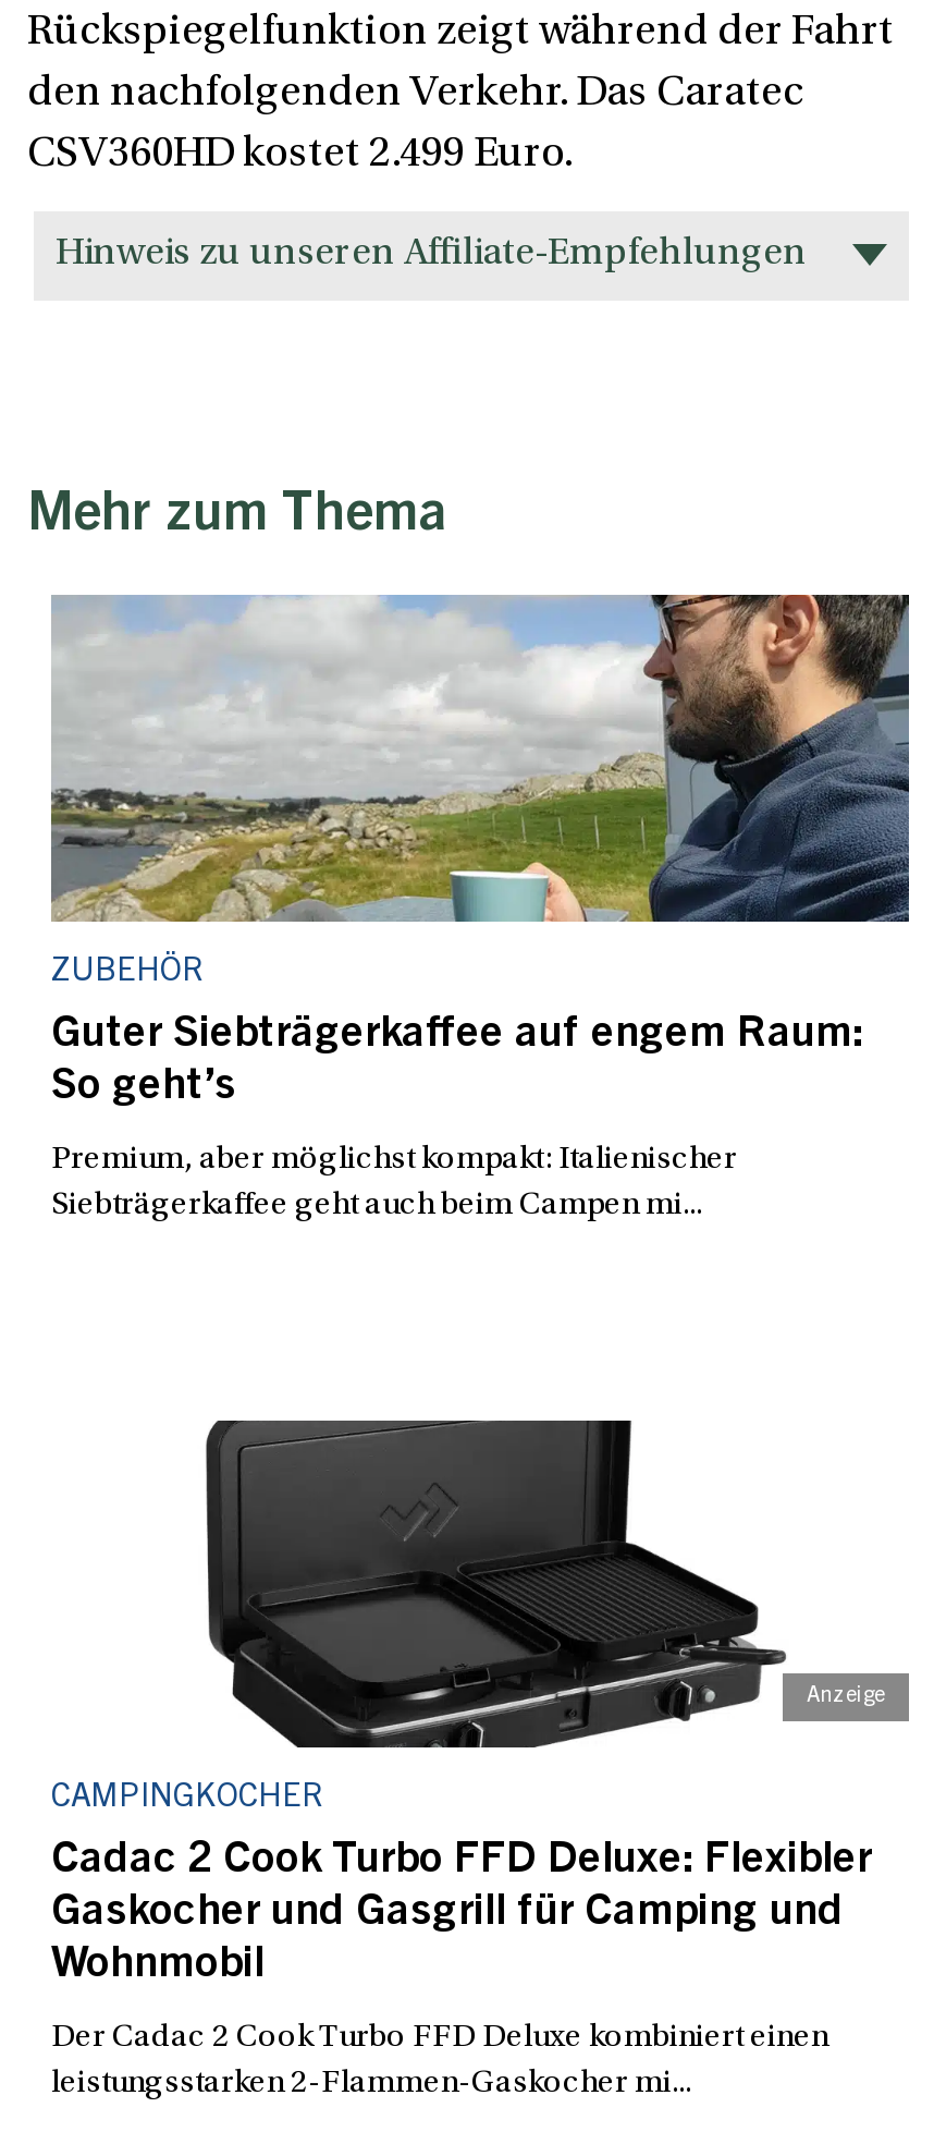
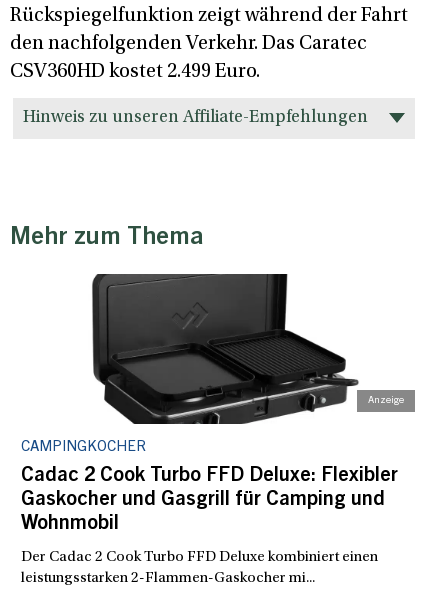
[49,593,911,1223] [image] | ZUBEHÖR | Guter Siebträgerkaffee auf engem Raum: | So geht’s | Premium, aber möglichst kompakt: Italienischer | Siebträgerkaffee geht auch beim Campen mi... -> none

